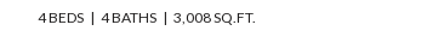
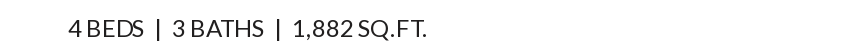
[101,8,156,26] 4 BATHS -> [172,12,264,42] 3 BATHS
[173,8,256,26] 3,008 SQ.FT. -> [292,12,428,42] 1,882 SQ.FT.

